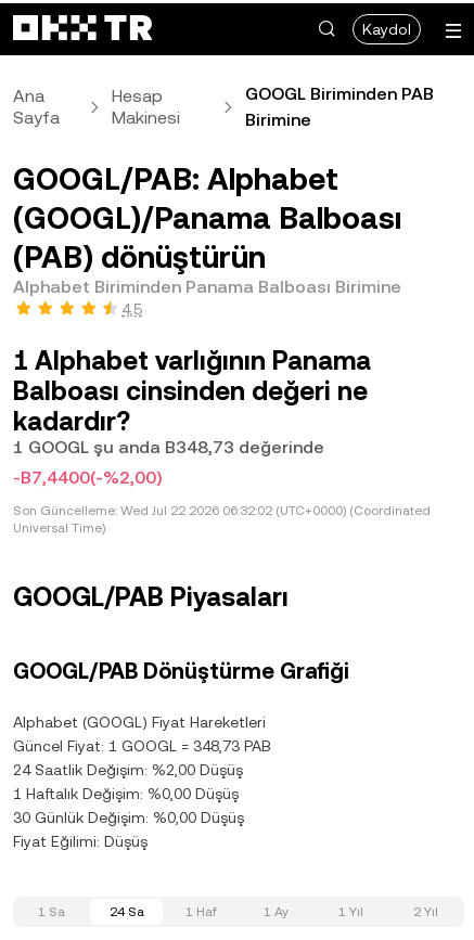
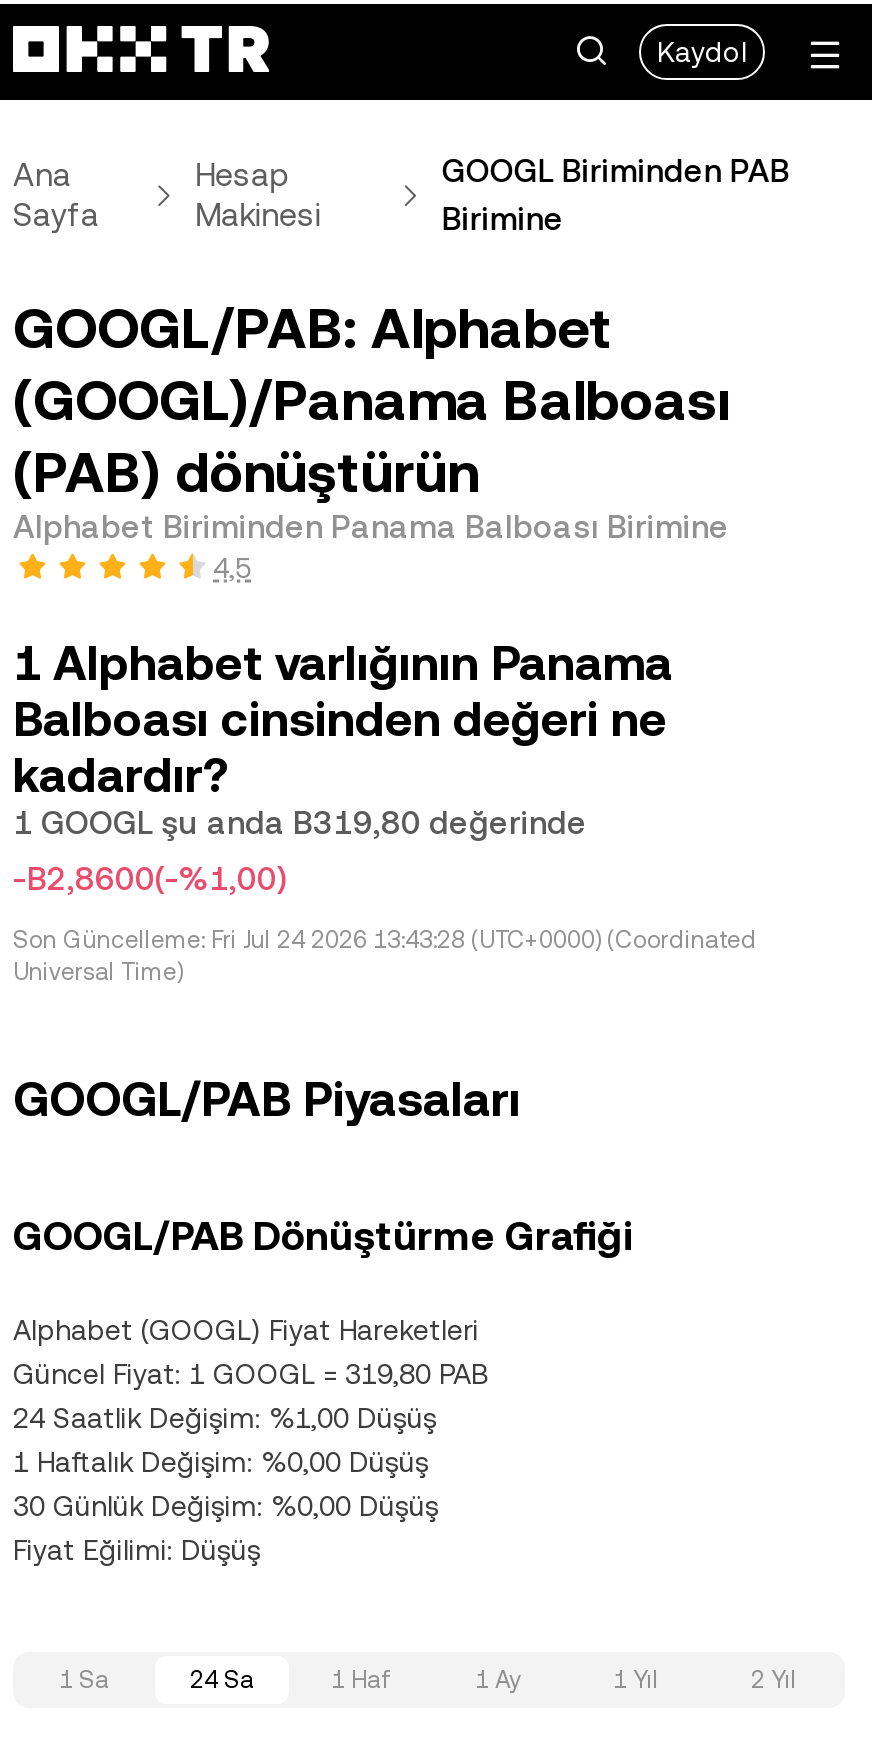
[13,437,324,458] 1 GOOGL şu anda B348,73 değerinde -> [13,804,587,842] 1 GOOGL şu anda B319,80 değerinde
[13,467,162,488] -B7,4400(-%2,00) -> [13,860,287,898] -B2,8600(-%1,00)
[13,503,431,518] Son Güncelleme: Wed Jul 22 2026 06:32:02 (UTC+0000) (Coordinated -> [13,926,757,954] Son Güncelleme: Fri Jul 24 2026 13:43:28 (UTC+0000) (Coordinated
[13,737,271,755] Güncel Fiyat: 1 GOOGL = 348,73 PAB -> [13,1358,489,1390] Güncel Fiyat: 1 GOOGL = 319,80 PAB
[13,761,243,778] 24 Saatlik Değişim: %2,00 Düşüş -> [13,1402,437,1434] 24 Saatlik Değişim: %1,00 Düşüş

